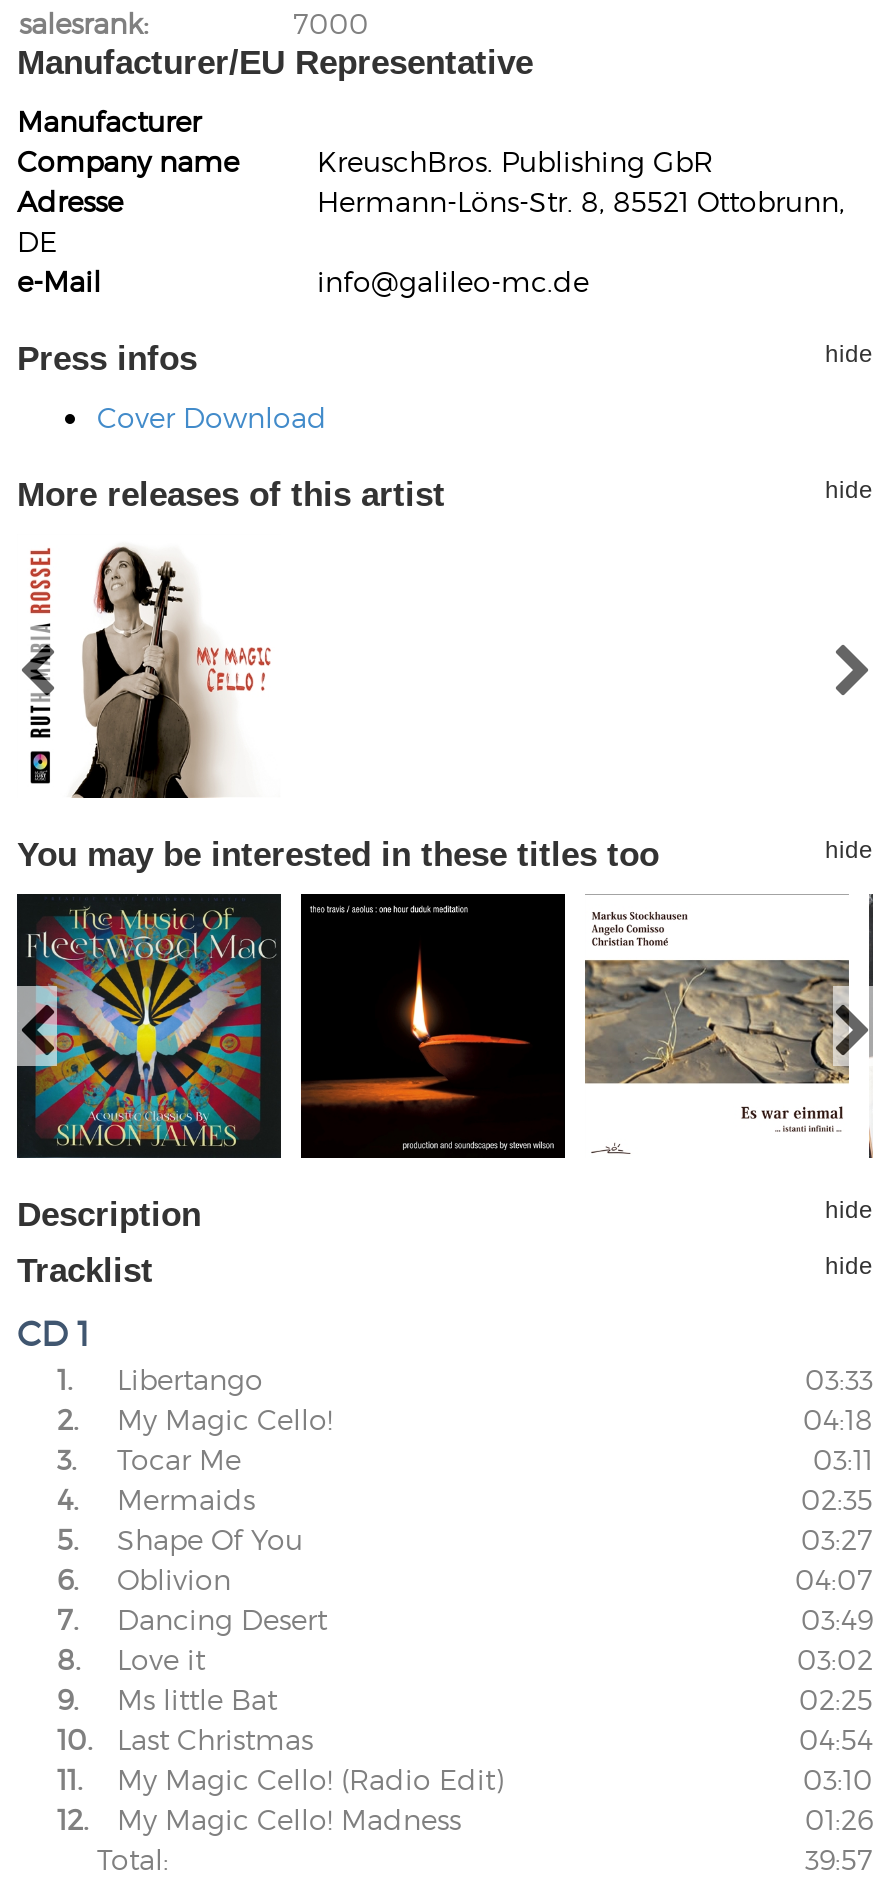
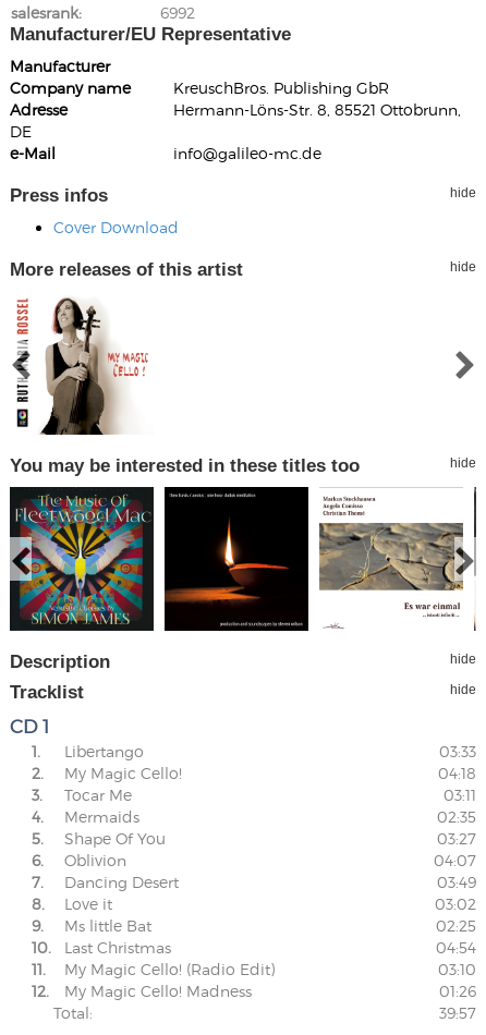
[293,6,369,40] 7000 -> [160,3,195,22] 6992

